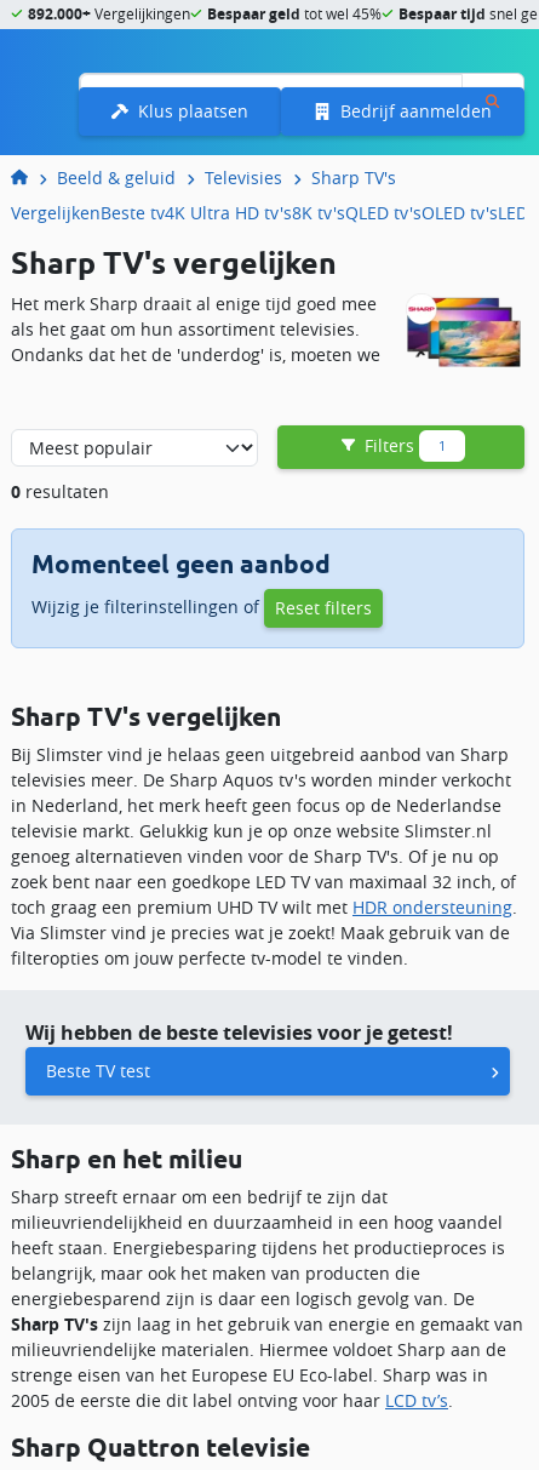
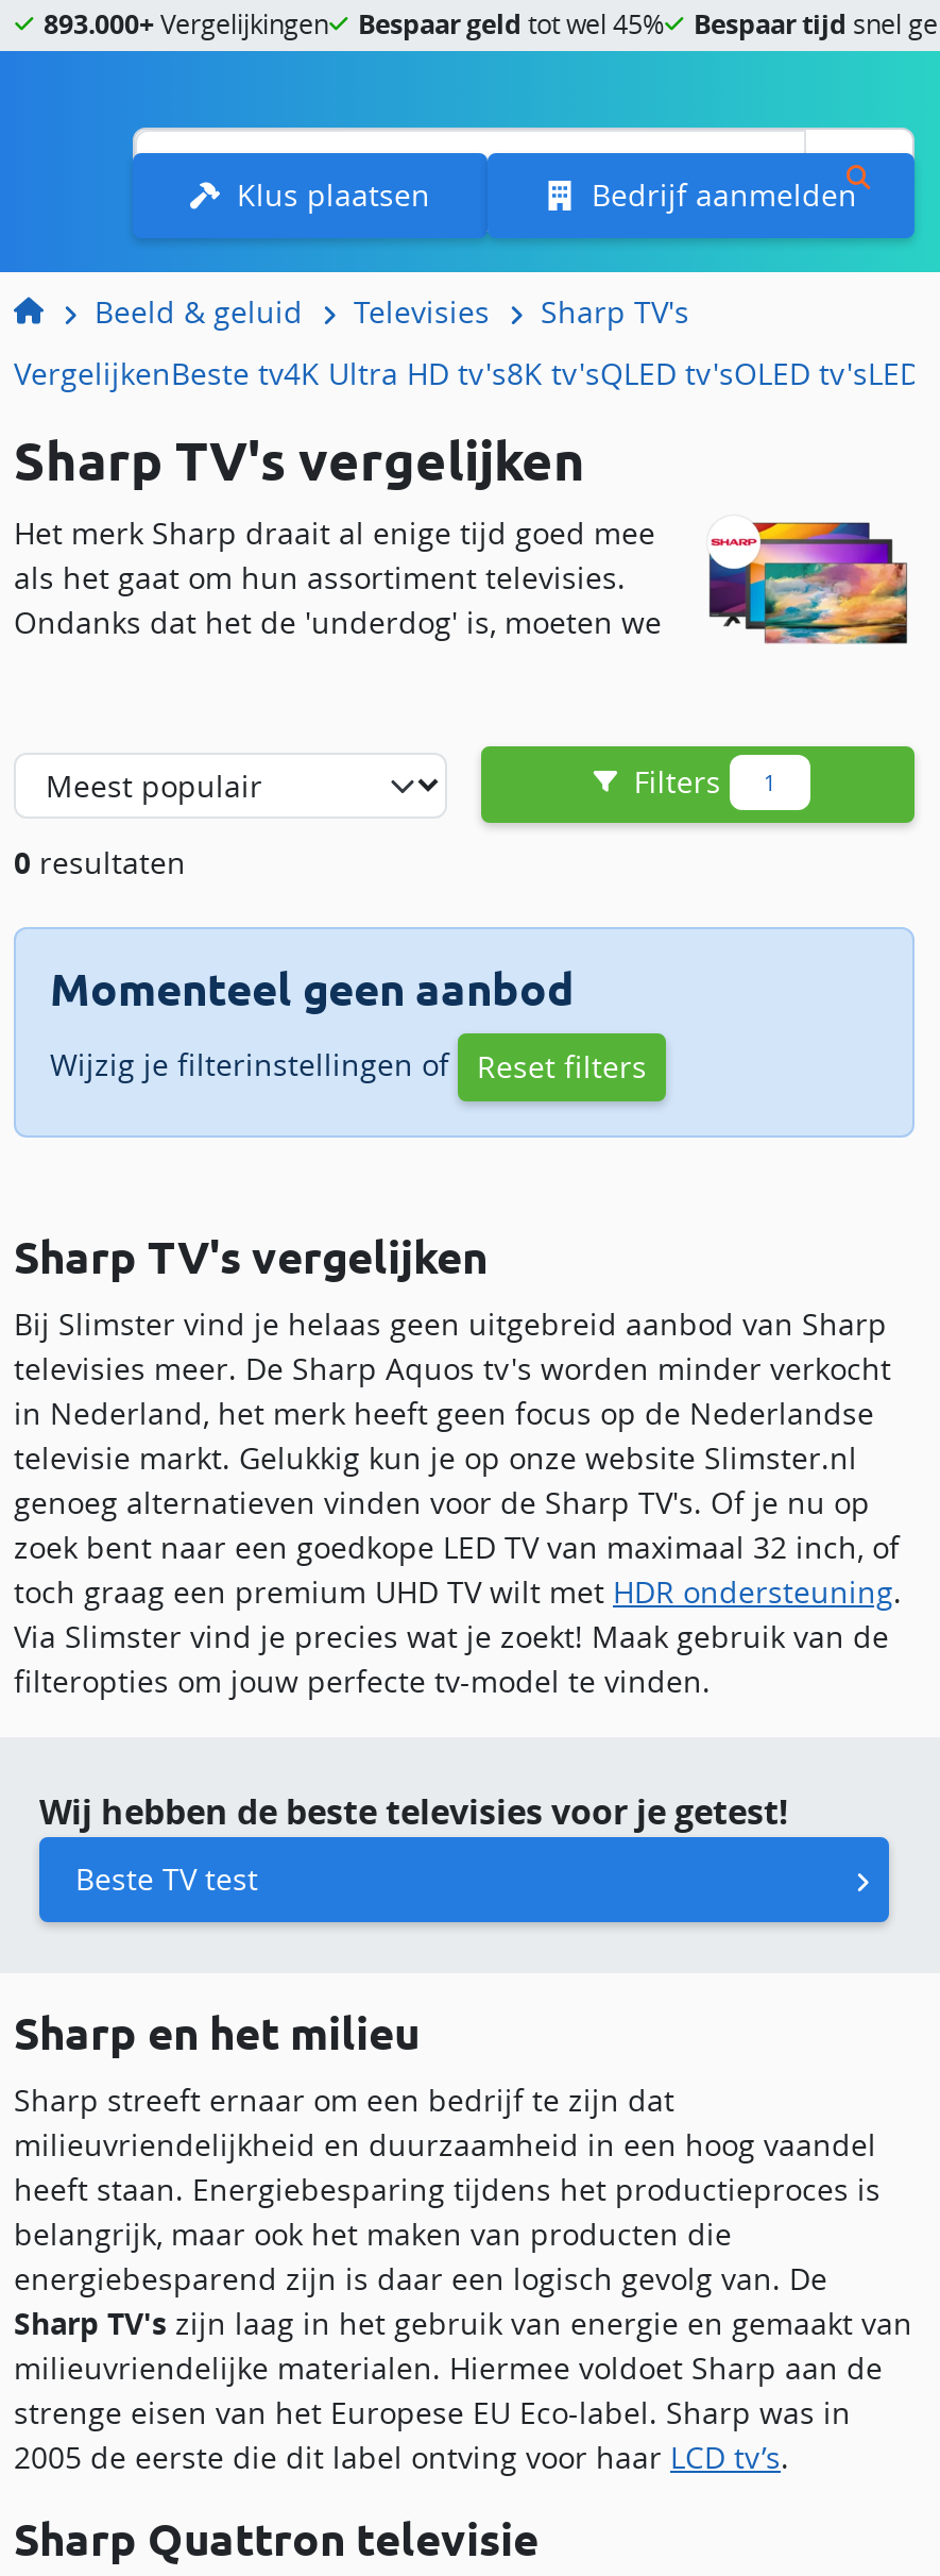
[28,4,190,24] 892.000+ Vergelijkingen -> [44,6,328,43] 893.000+ Vergelijkingen

